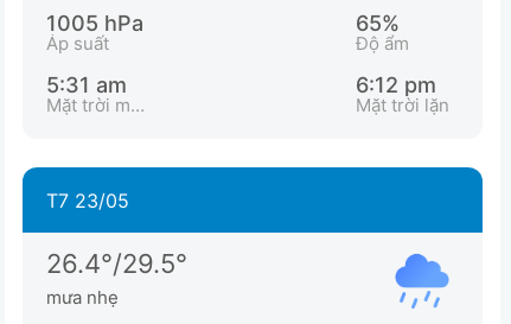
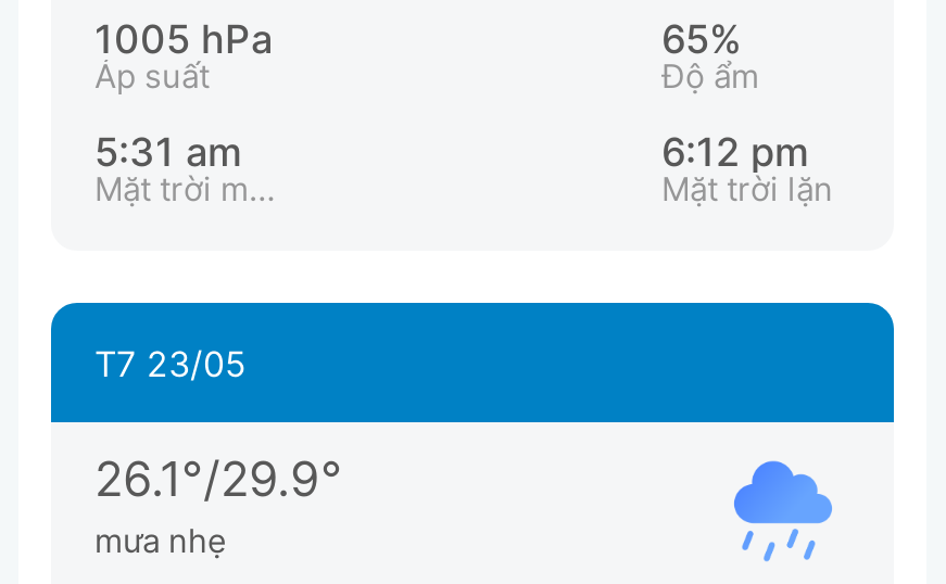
[46,248,187,279] 26.4°/29.5° -> [94,451,342,507] 26.1°/29.9°

